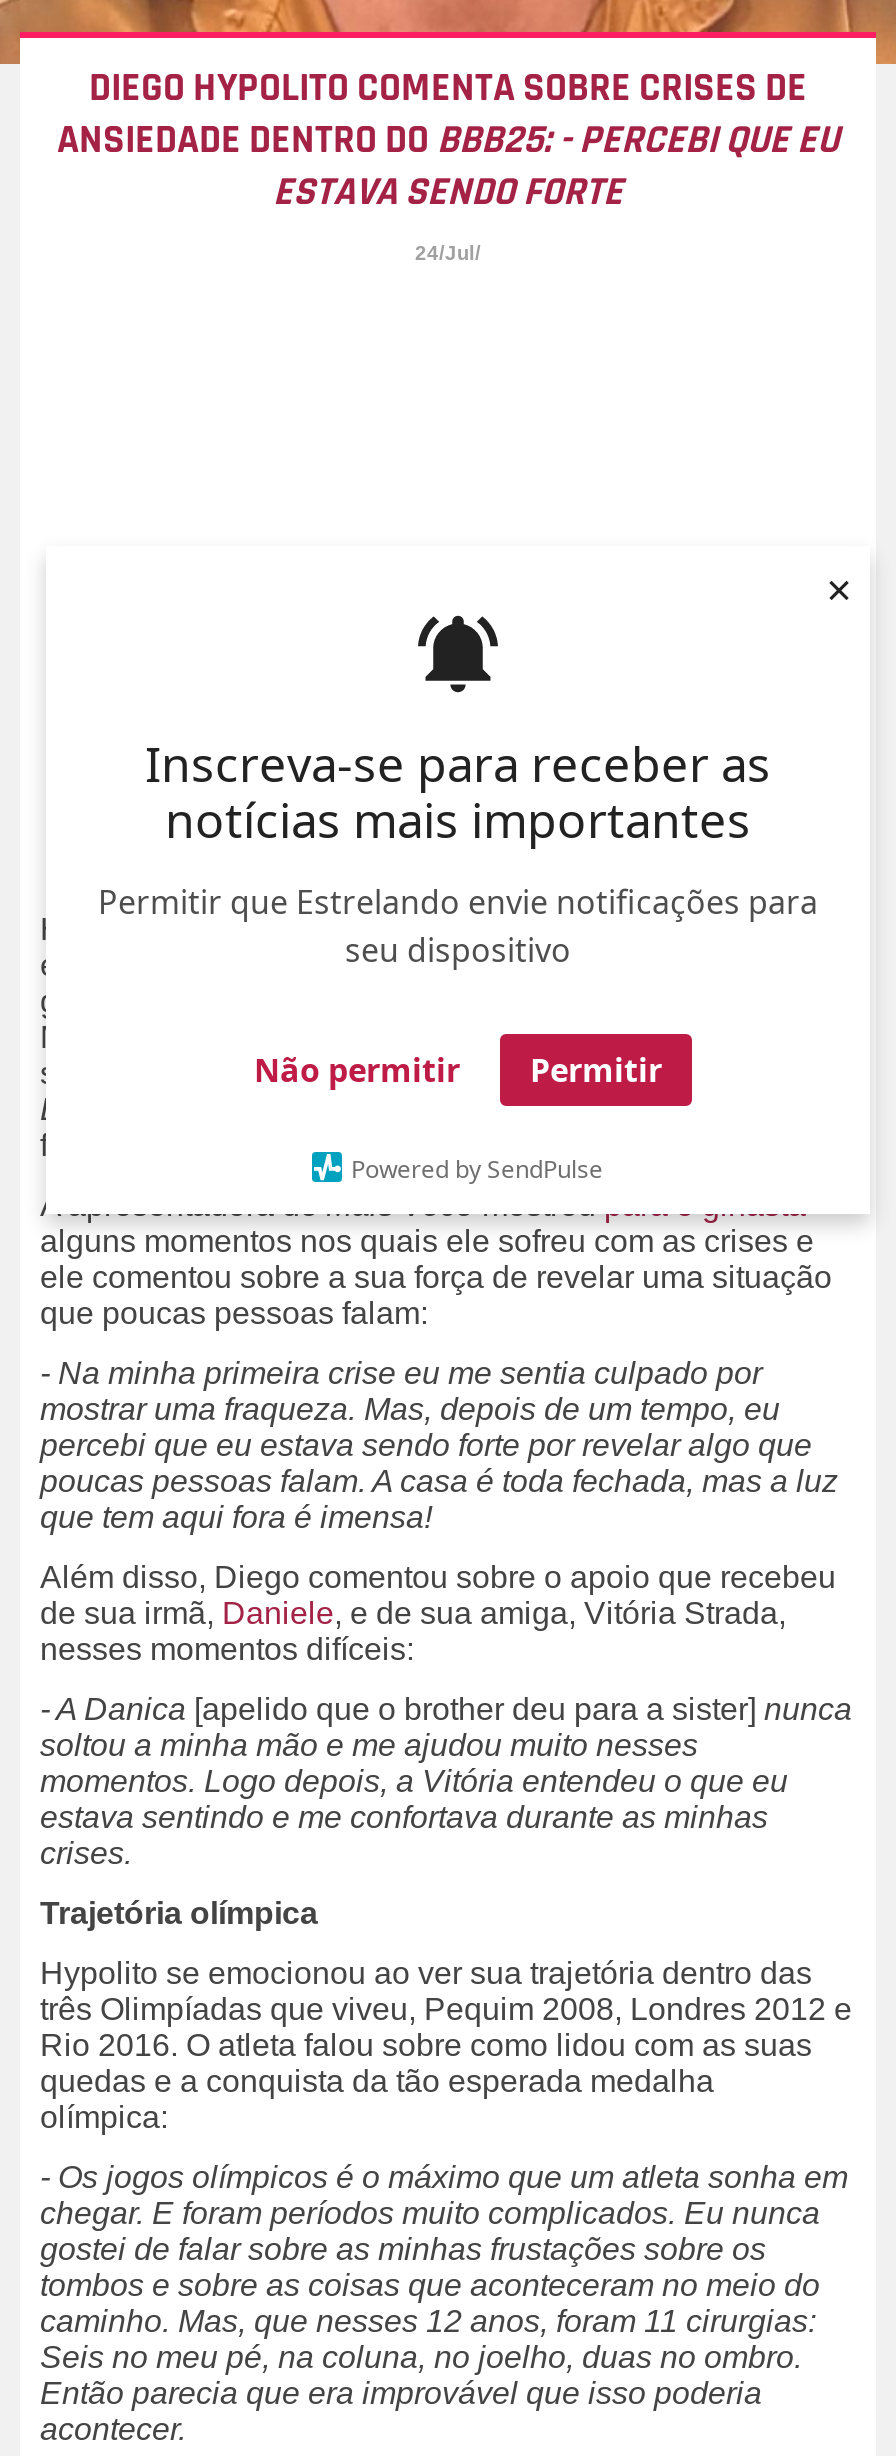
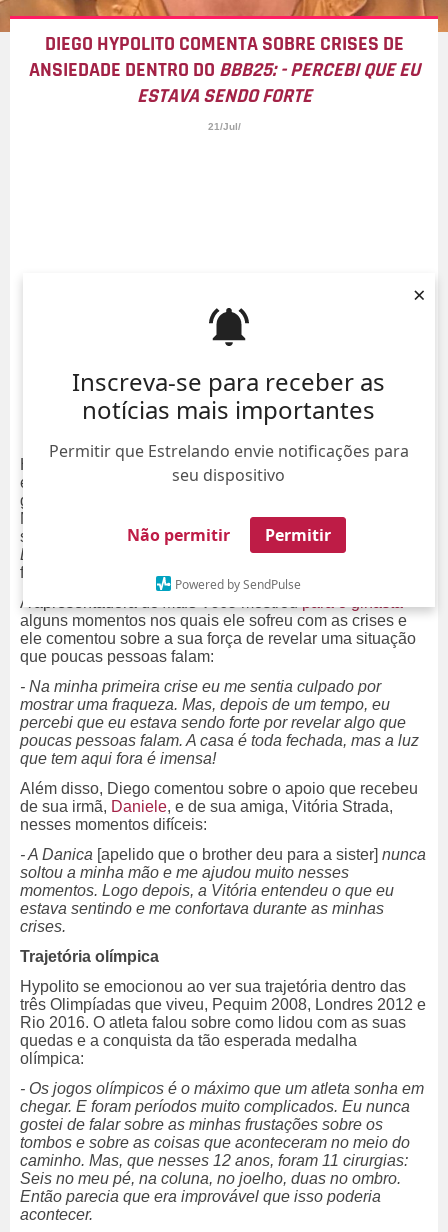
[415,242,481,264] 24/Jul/ -> [207,121,240,132] 21/Jul/

